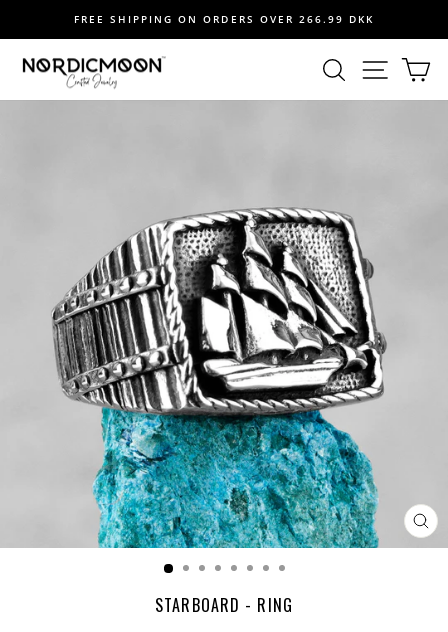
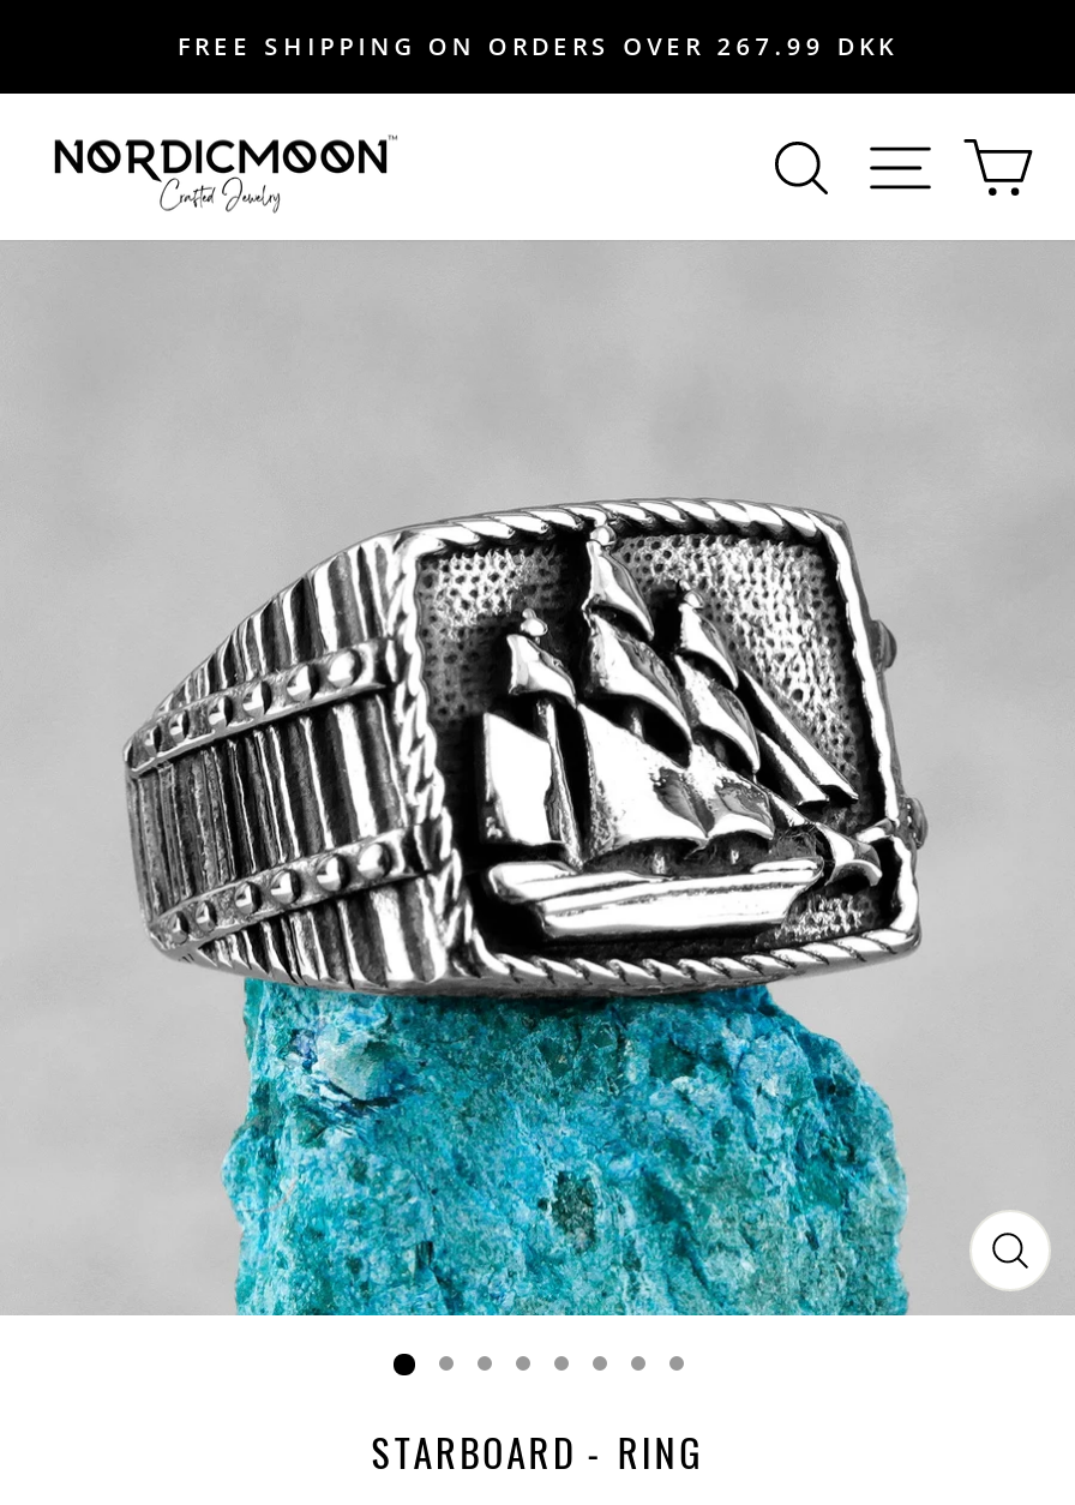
[74,12,374,26] FREE SHIPPING ON ORDERS OVER 266.99 DKK -> [178,29,897,62] FREE SHIPPING ON ORDERS OVER 267.99 DKK

